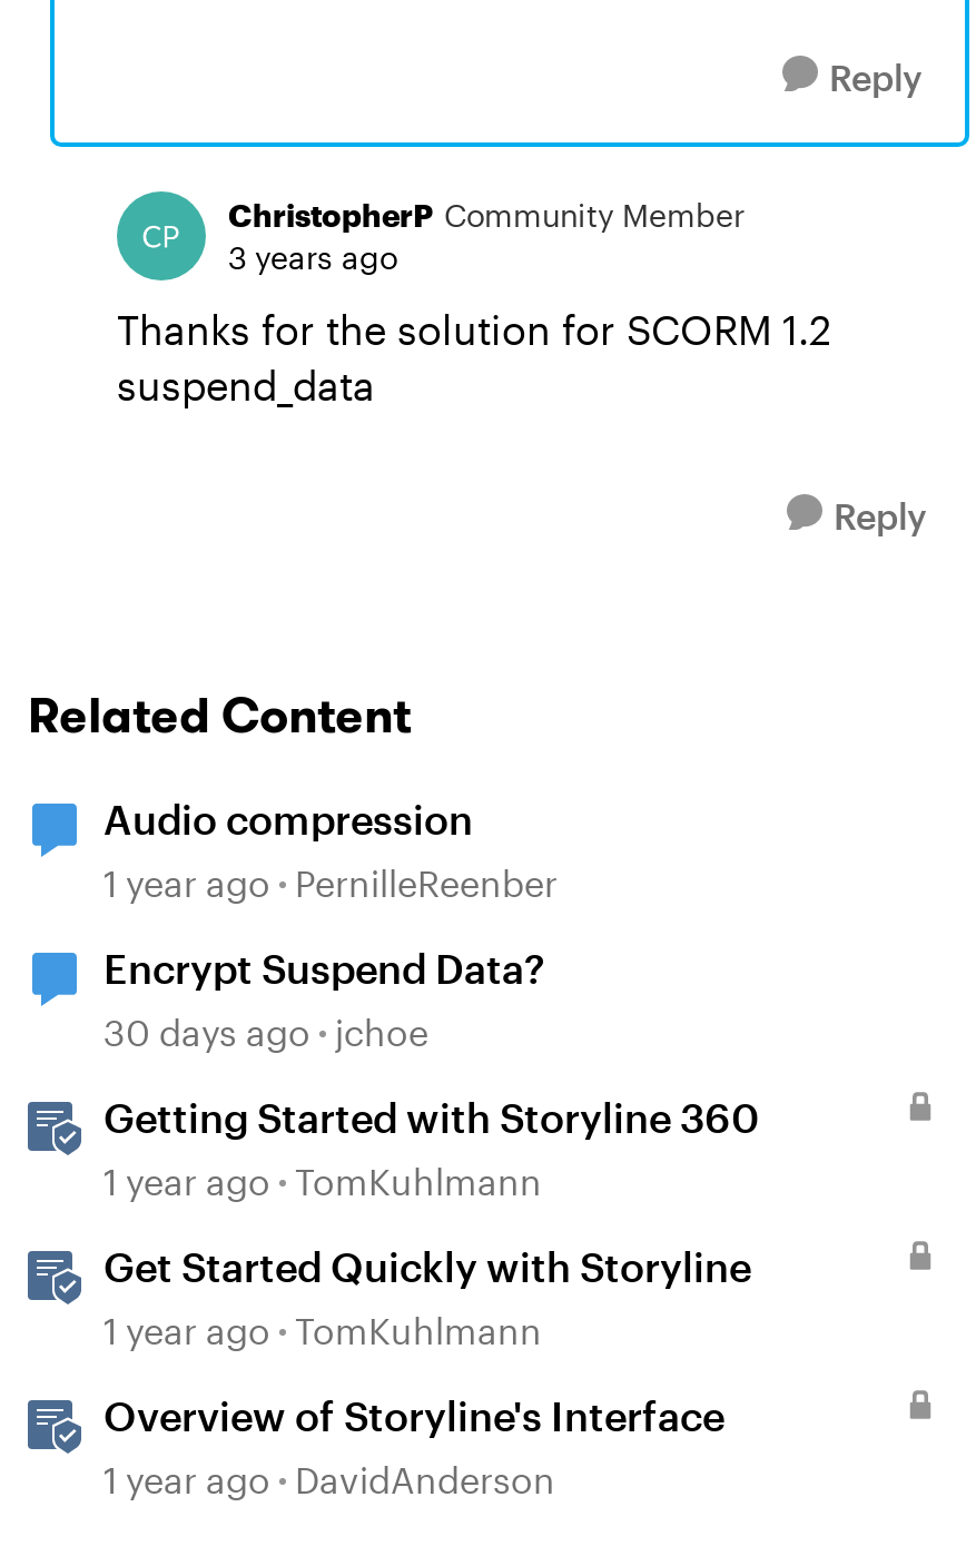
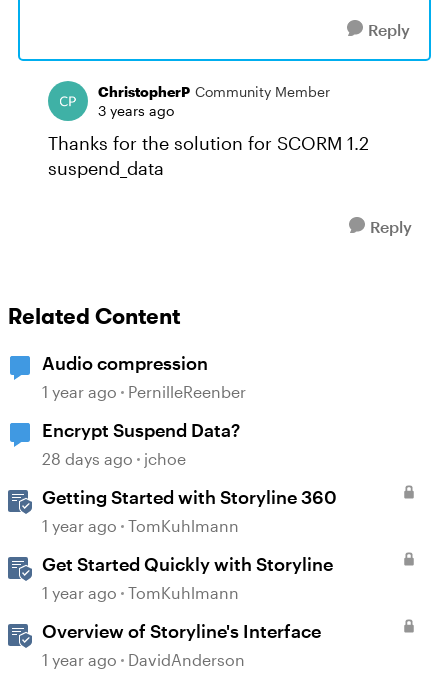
[103,1011,428,1053] 30 days ago jchoe -> [42,449,186,468] 28 days ago jchoe

